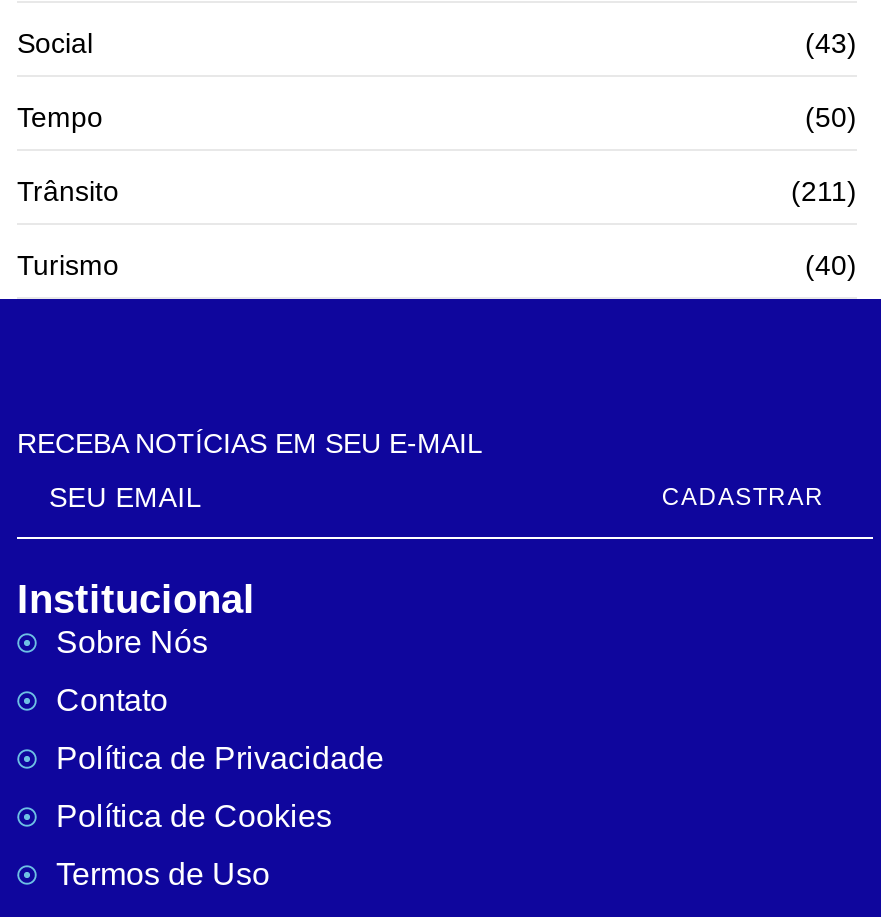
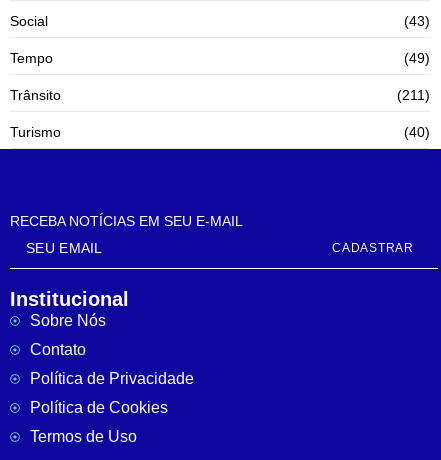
[797,100,857,132] (50) -> [400,50,430,66] (49)

